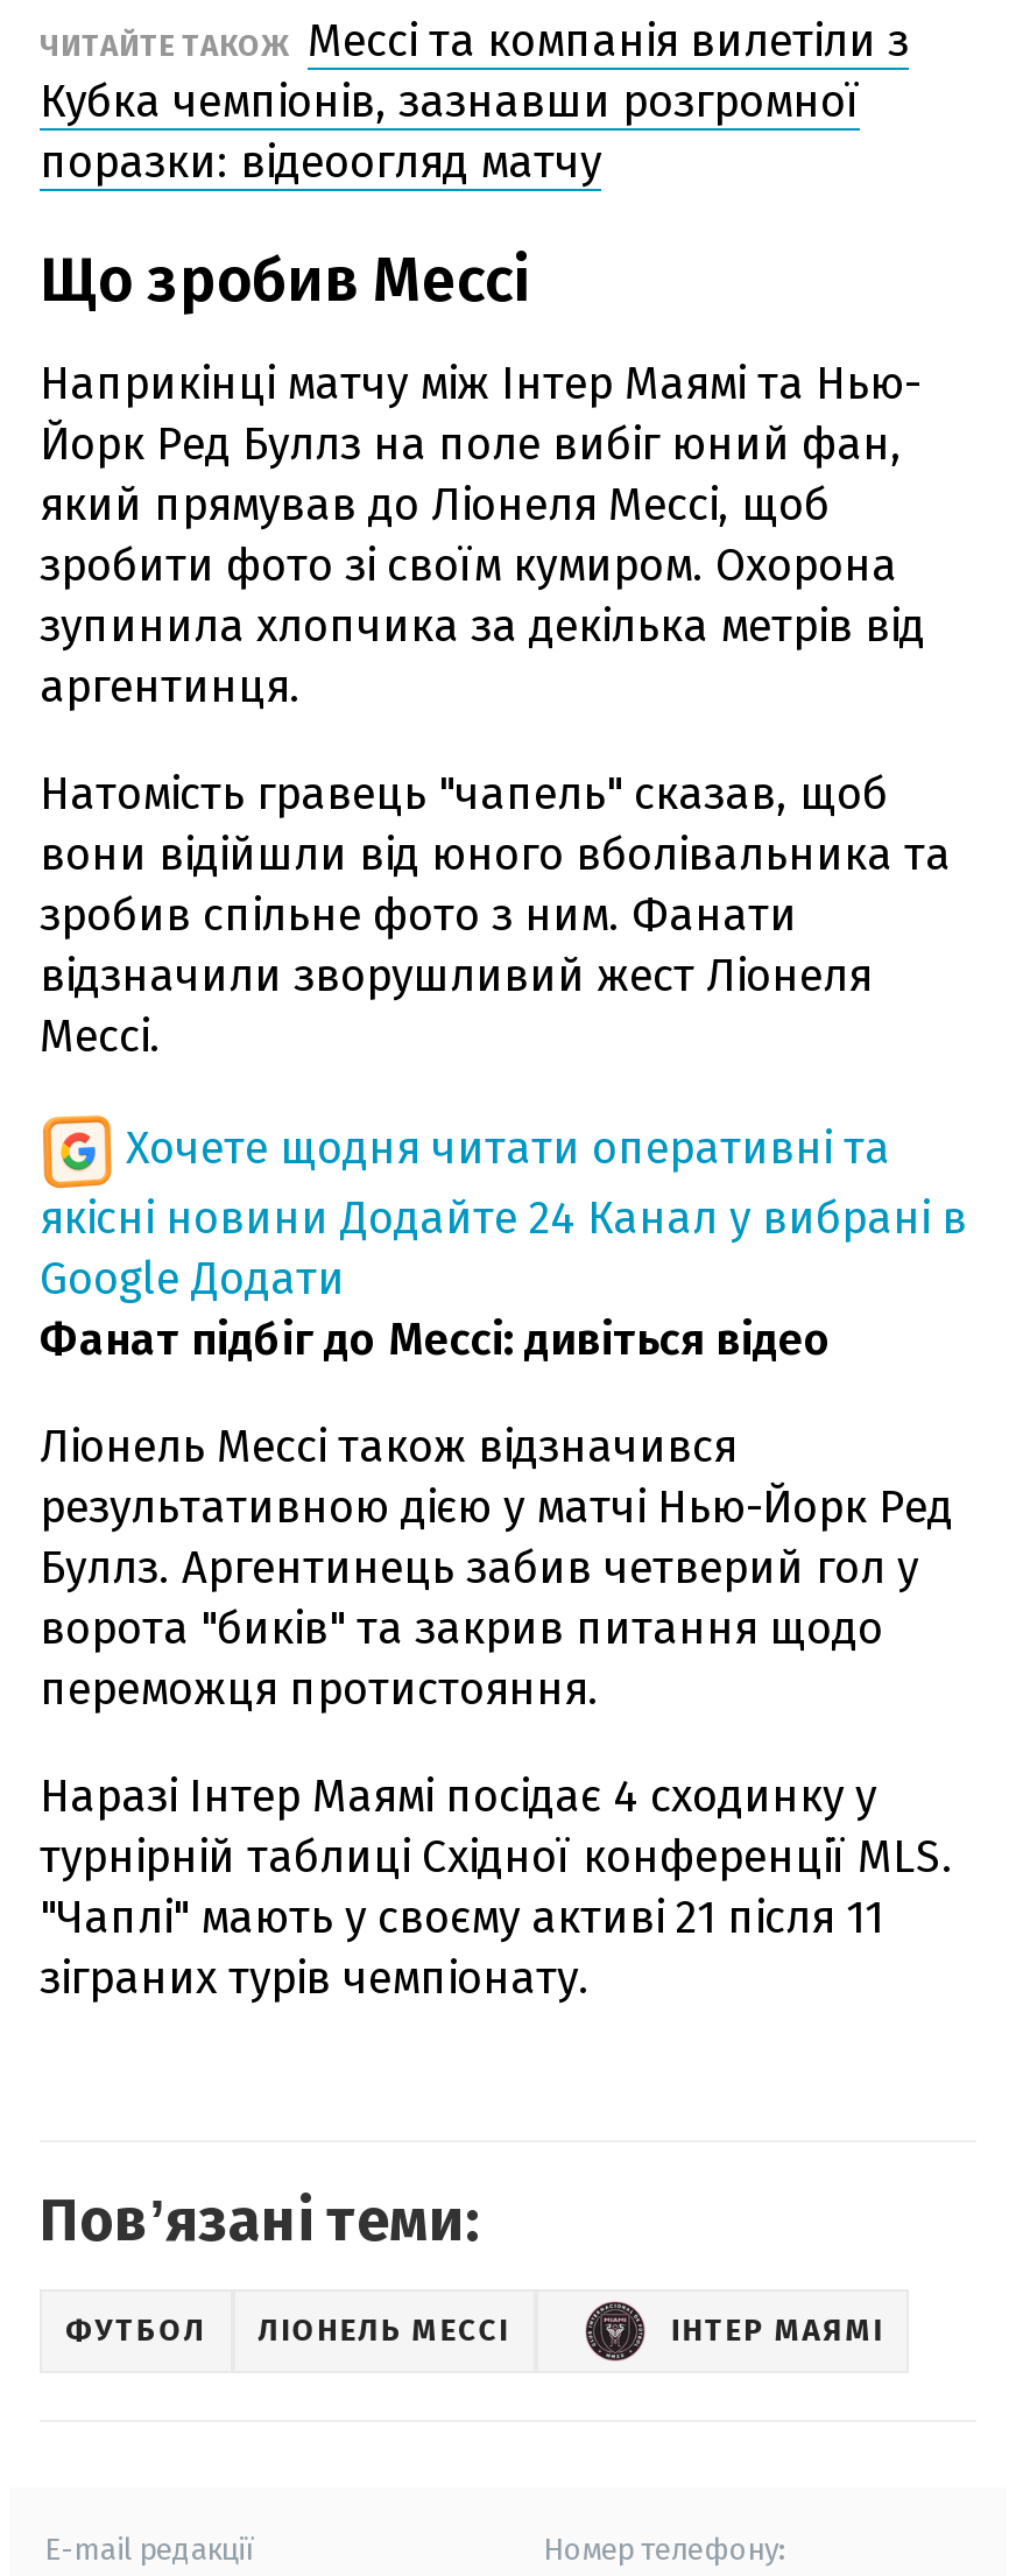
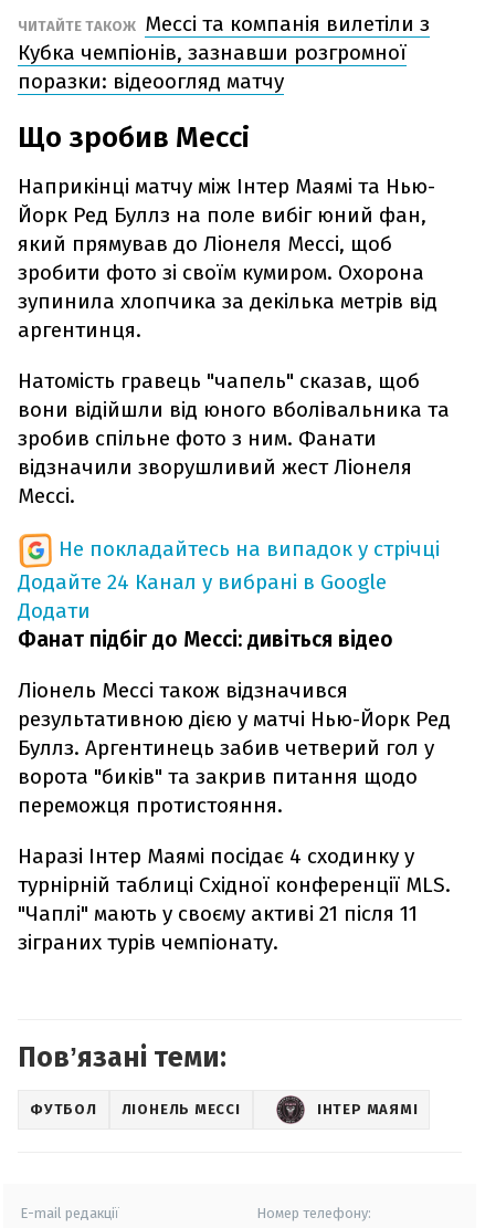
[40,1120,967,1305] Хочете щодня читати оперативні та | якісні новини Додайте 24 Канал у вибрані в | Google Додати -> [18,536,440,623] Не покладайтесь на випадок у стрічці | Додайте 24 Канал у вибрані в Google | Додати

